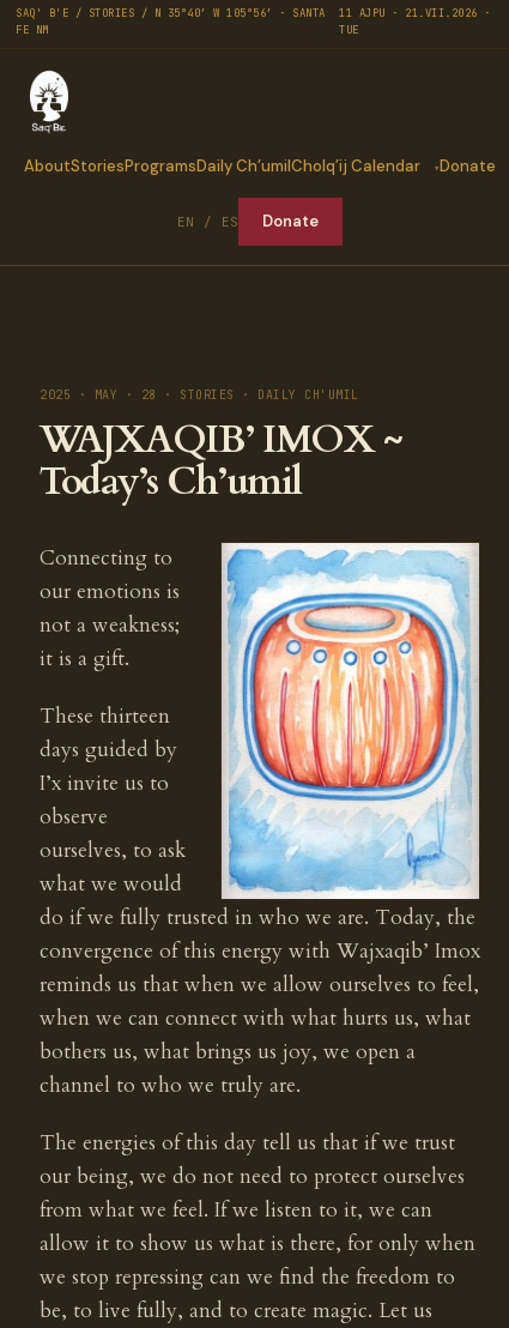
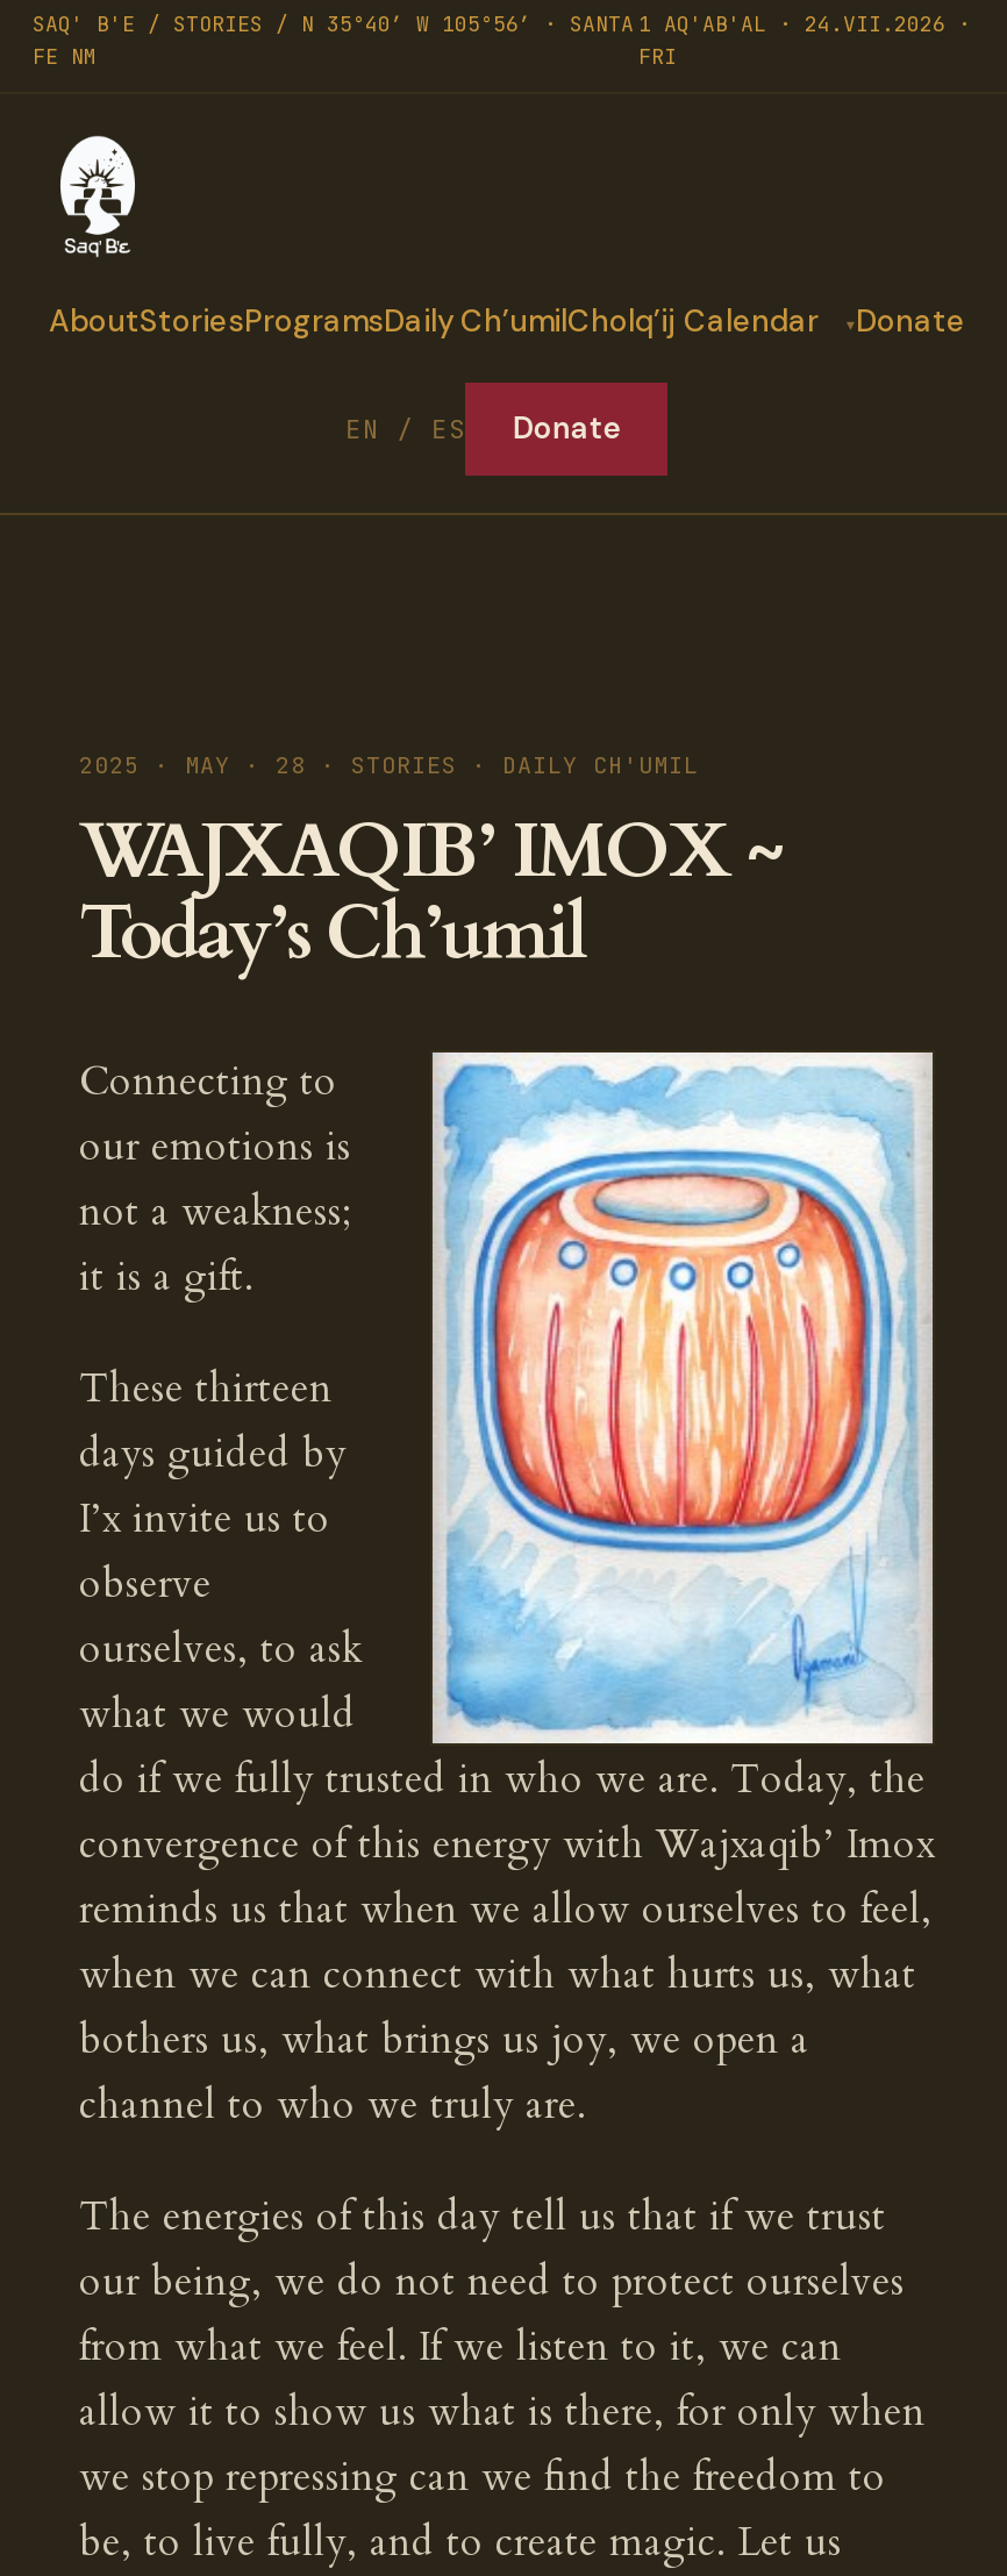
[339,6,491,37] 11 AJPU · 21.VII.2026 · | TUE -> [638,10,971,71] 1 AQ'AB'AL · 24.VII.2026 · | FRI

